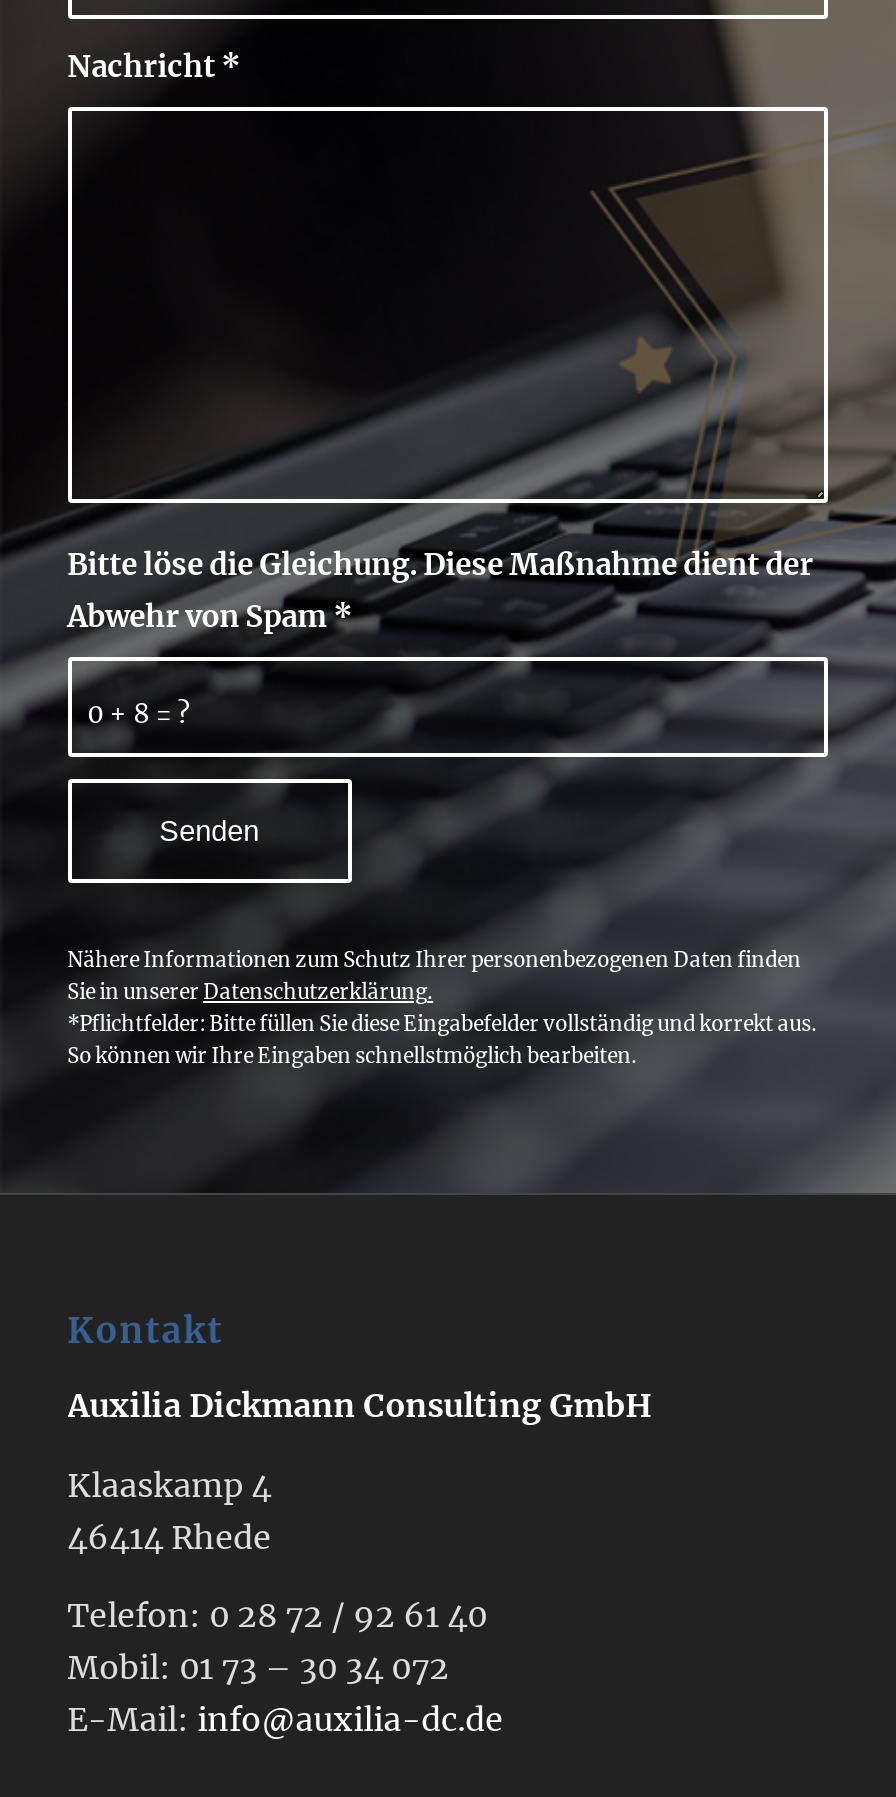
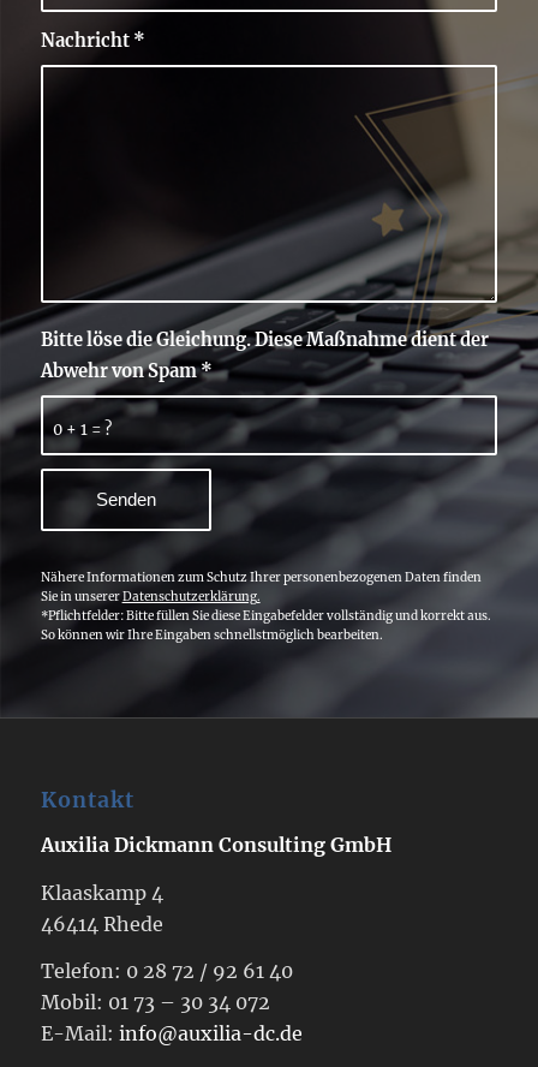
[87,697,189,731] 0 + 8 = ? -> [52,419,111,440] 0 + 1 = ?

